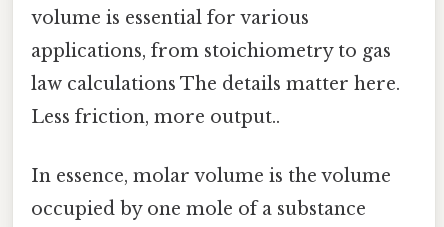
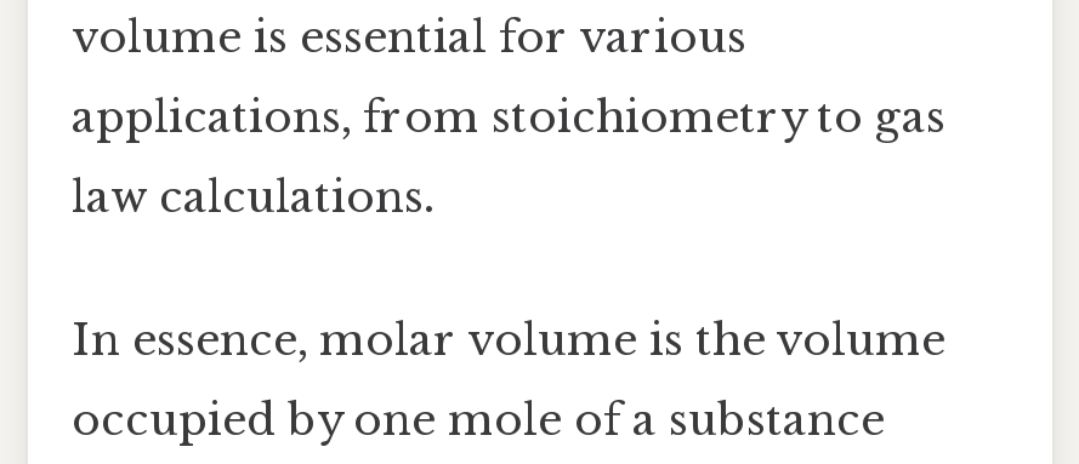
[31,73,400,128] law calculations The details matter here. | Less friction, more output.. -> [72,171,433,224] law calculations.

